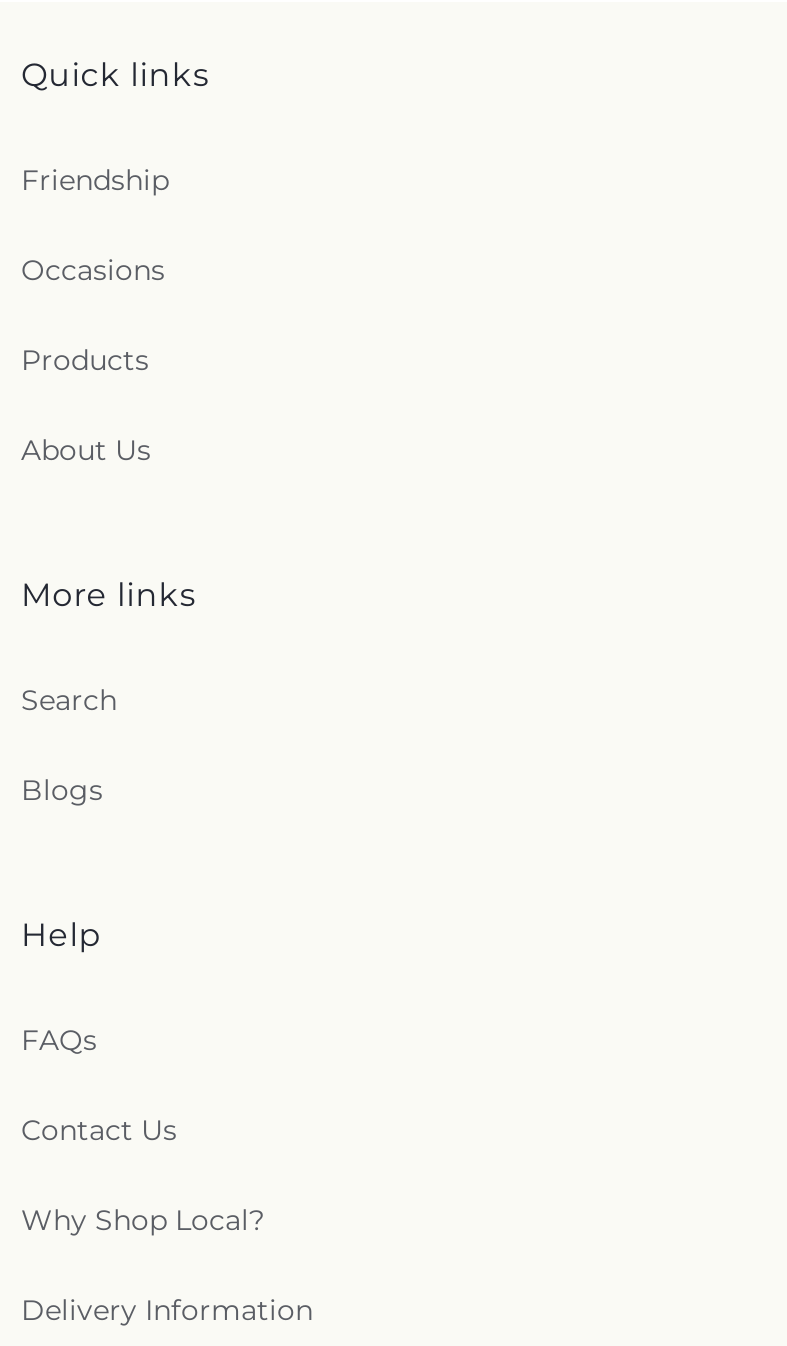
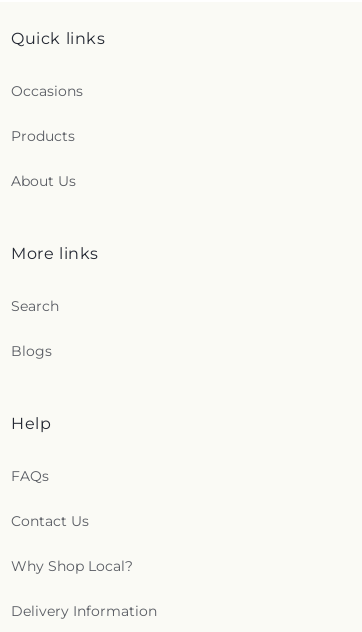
[21,162,169,198] Friendship -> none

